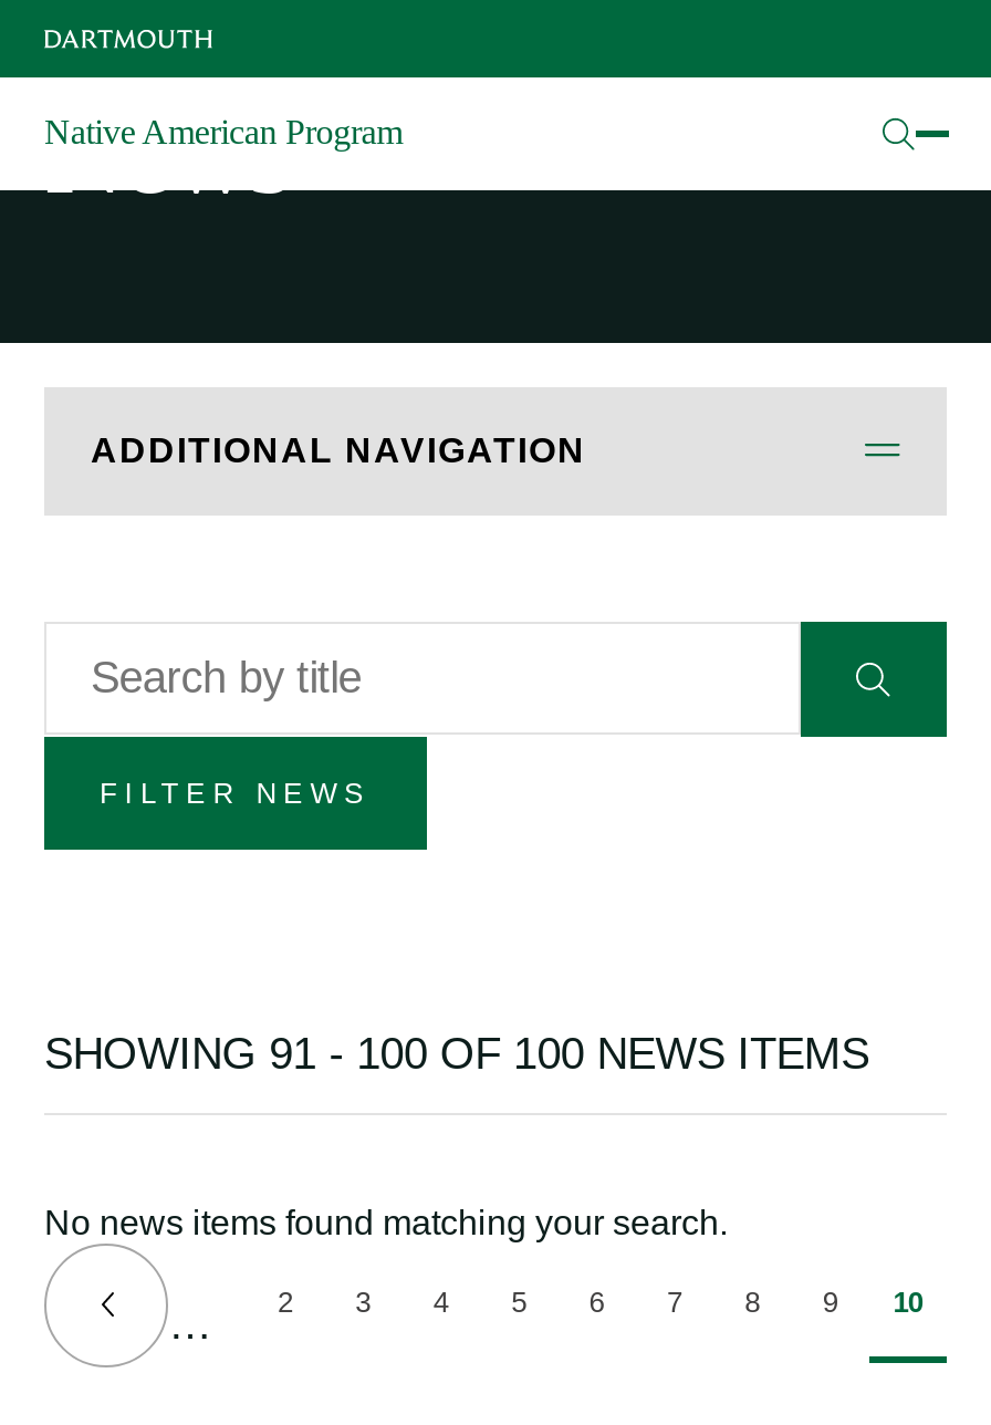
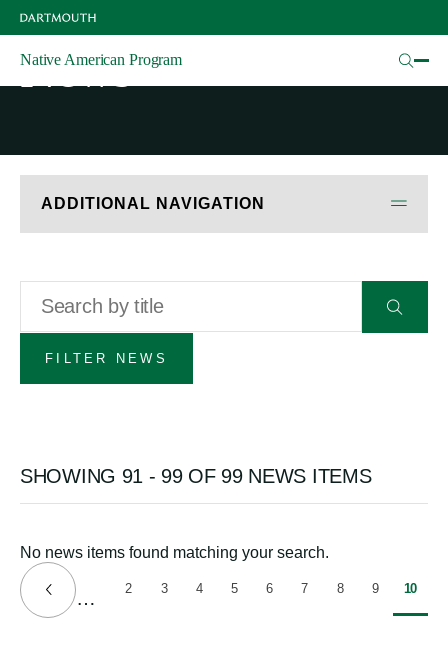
[44,1029,869,1078] SHOWING 91 - 100 OF 100 NEWS ITEMS -> [20,465,371,487] SHOWING 91 - 99 OF 99 NEWS ITEMS

